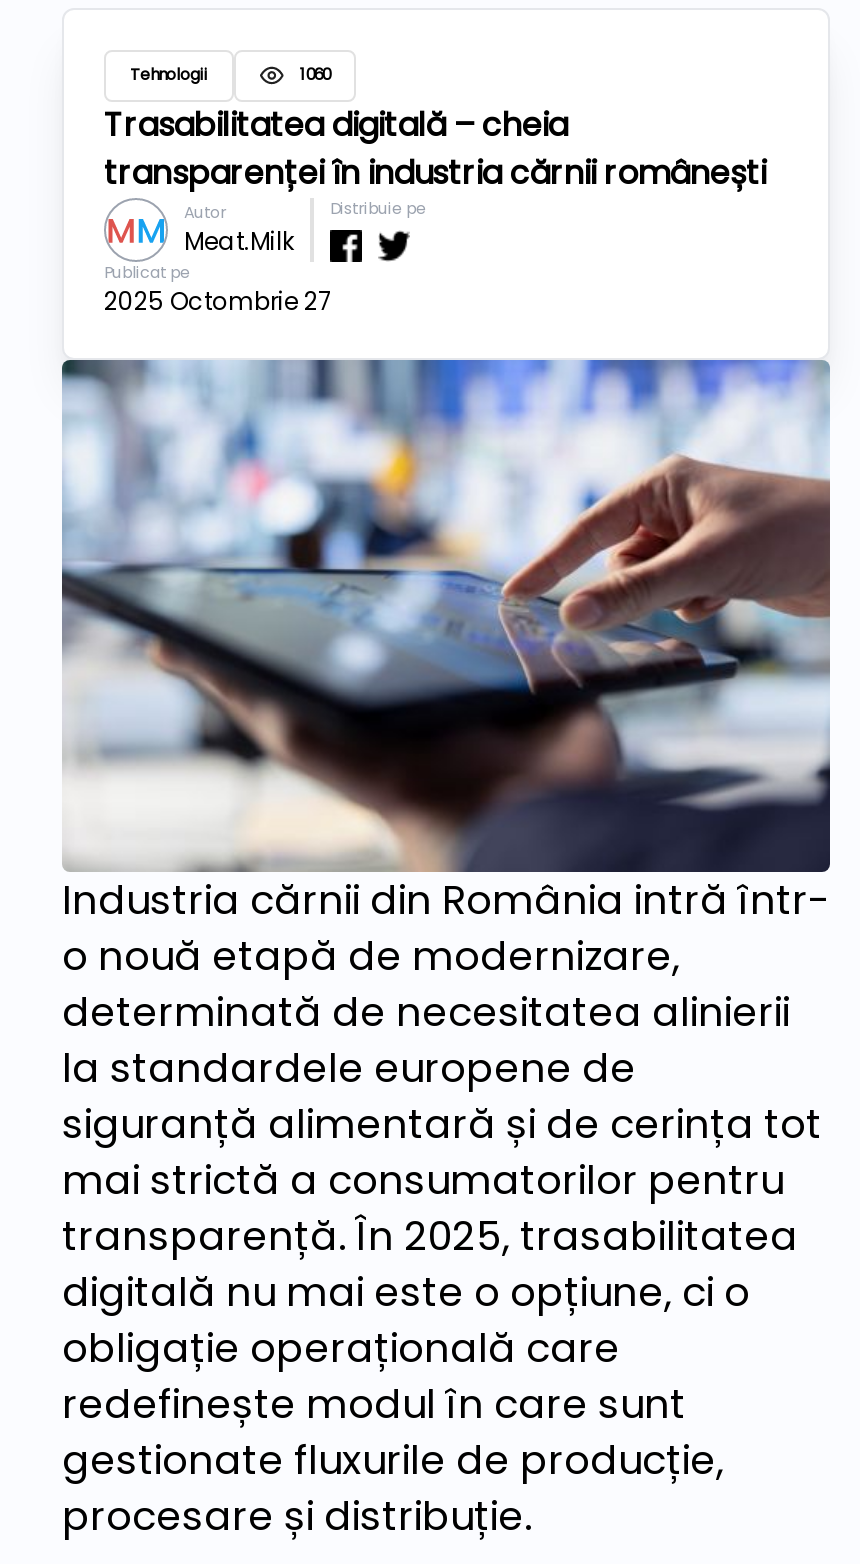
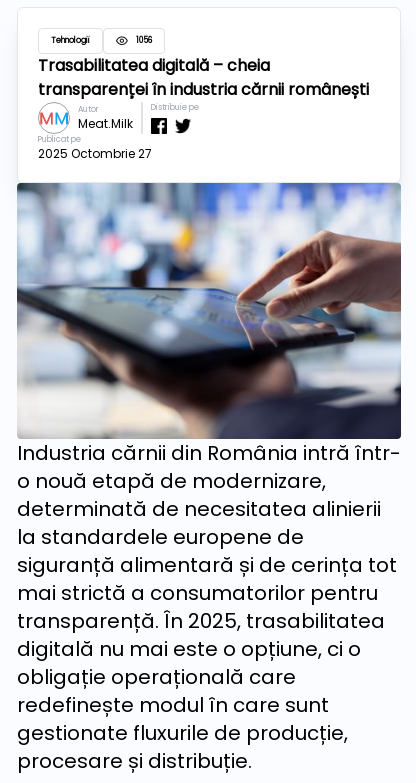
[300,64,330,86] 1060 -> [136,35,152,46] 1056

